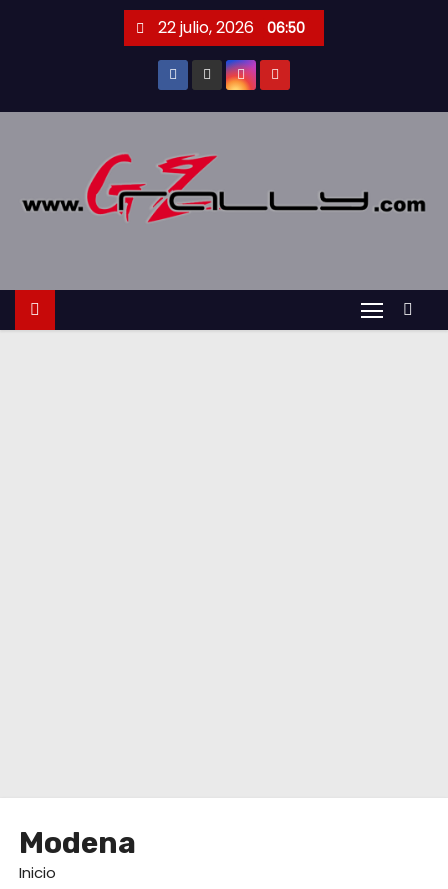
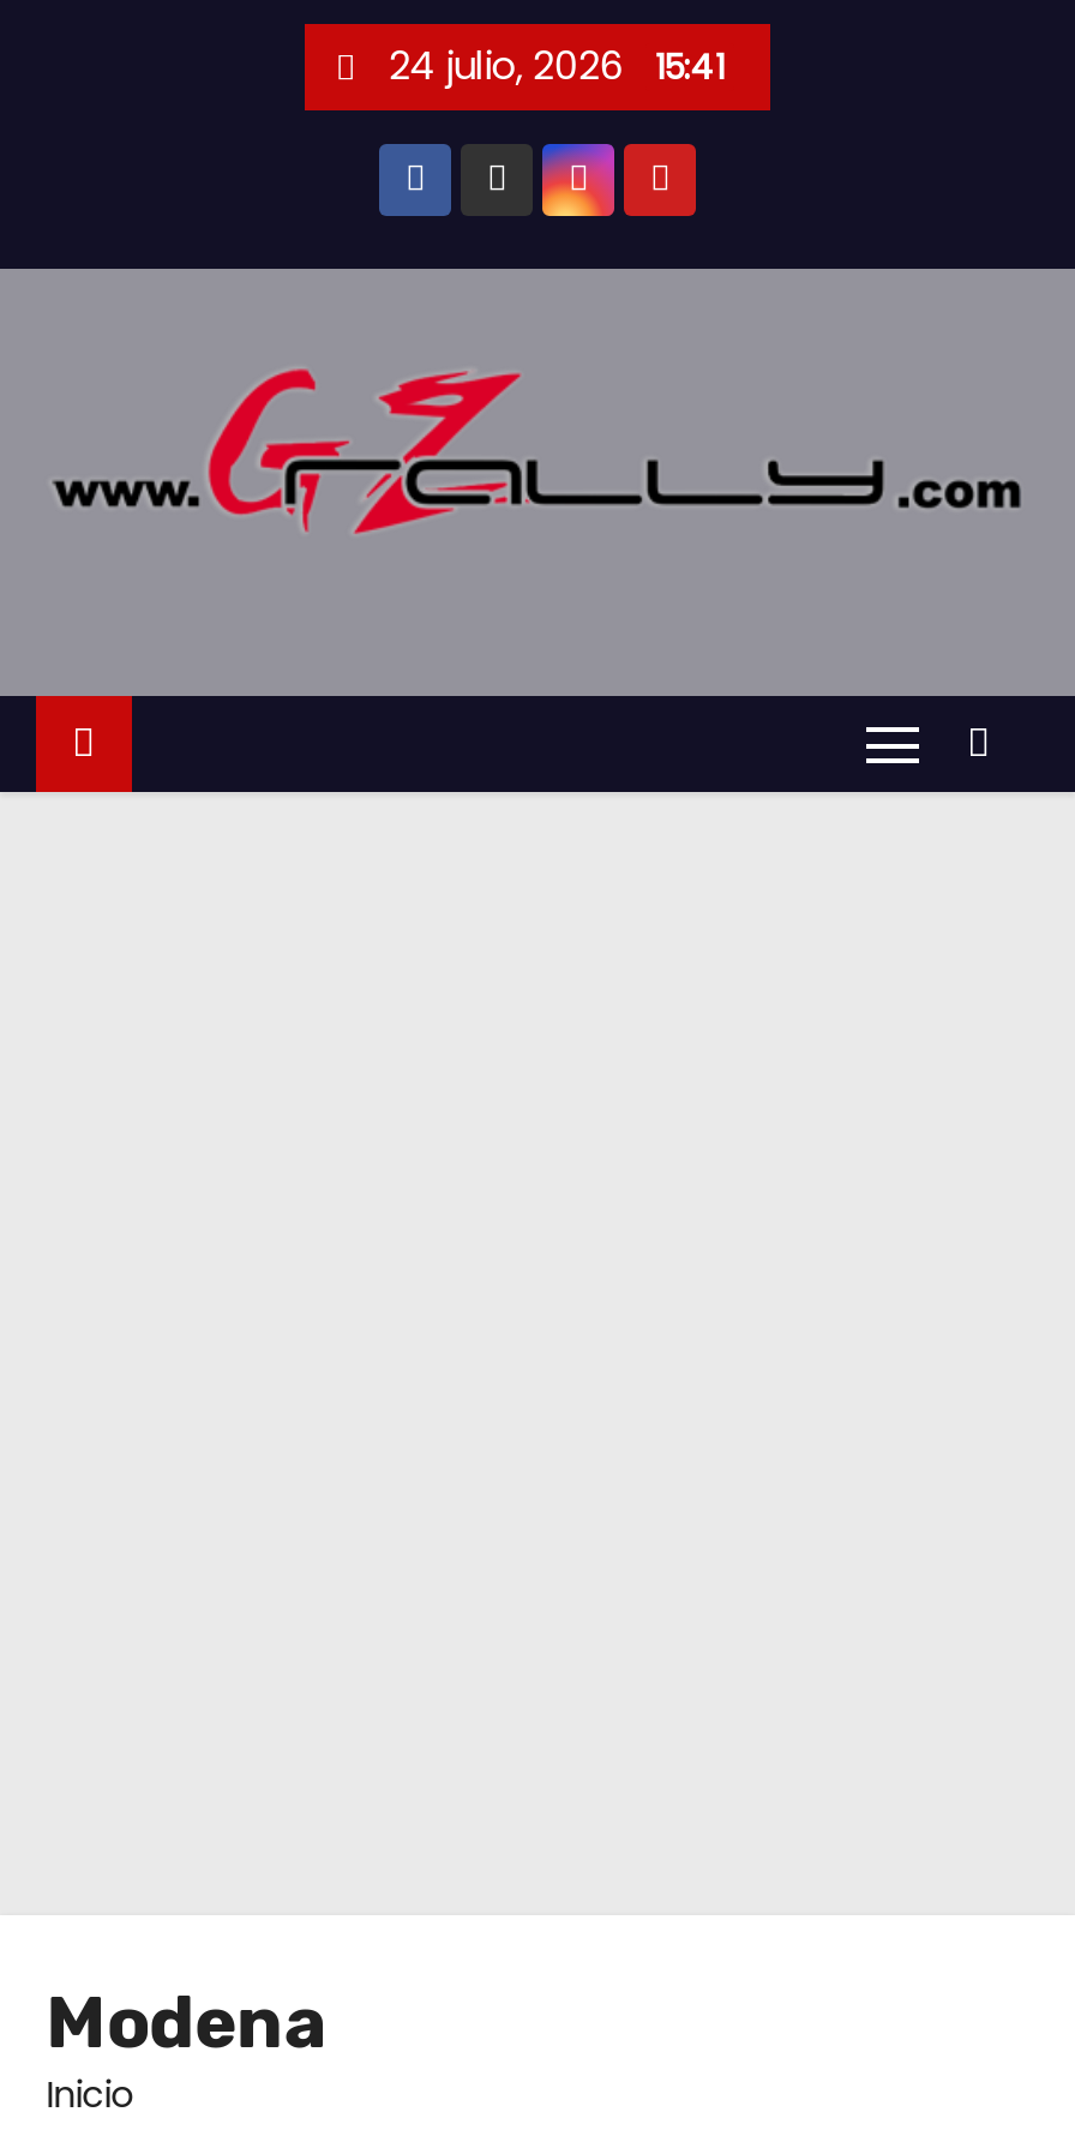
[154,16,305,39] 22 julio, 2026 06:50 -> [379,38,724,94] 24 julio, 2026 15:41

